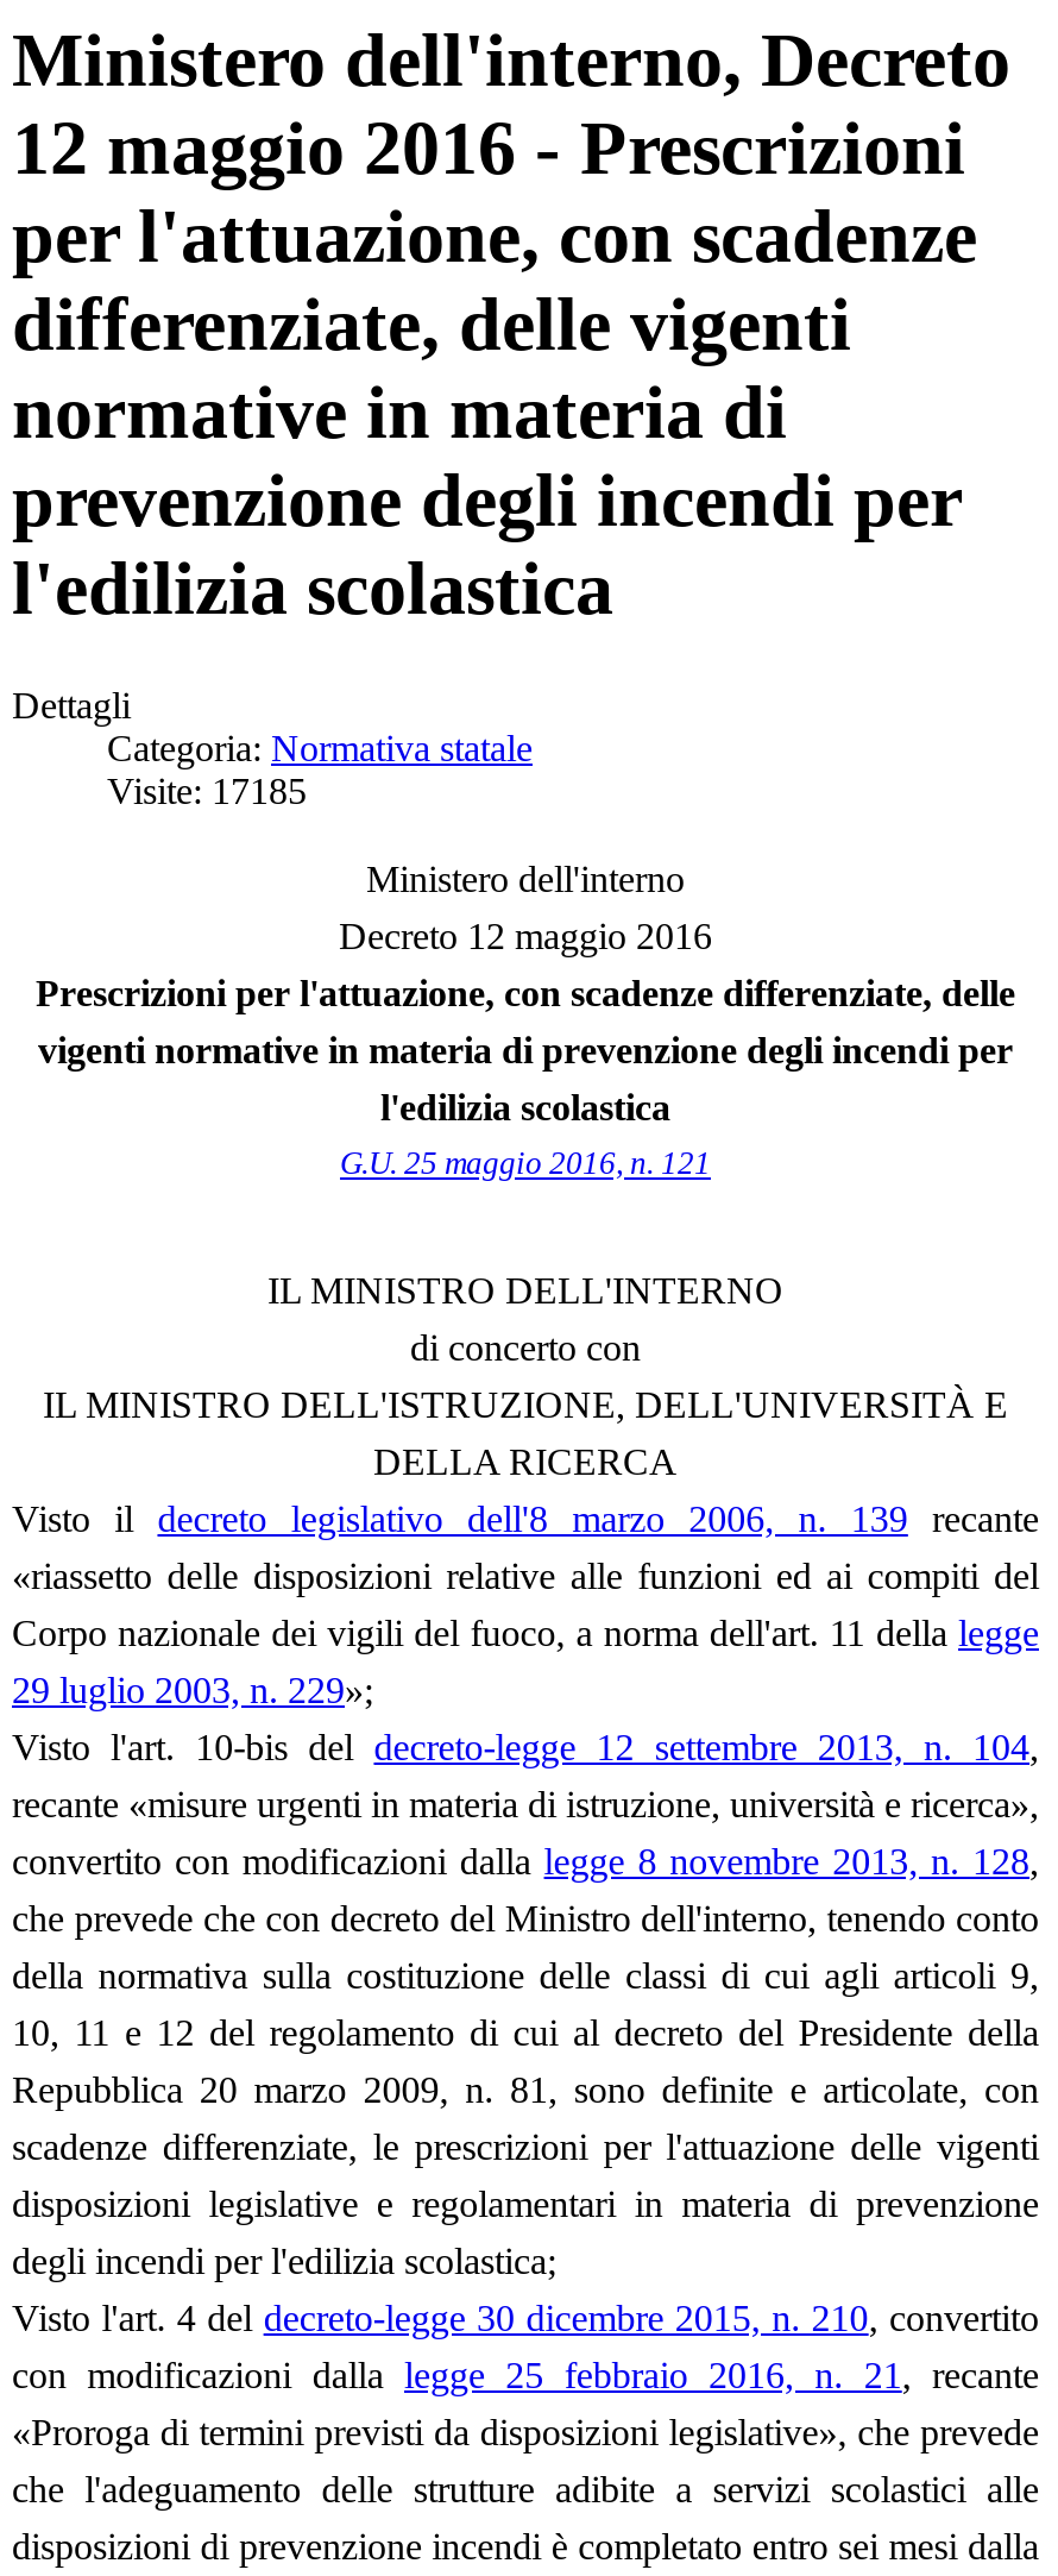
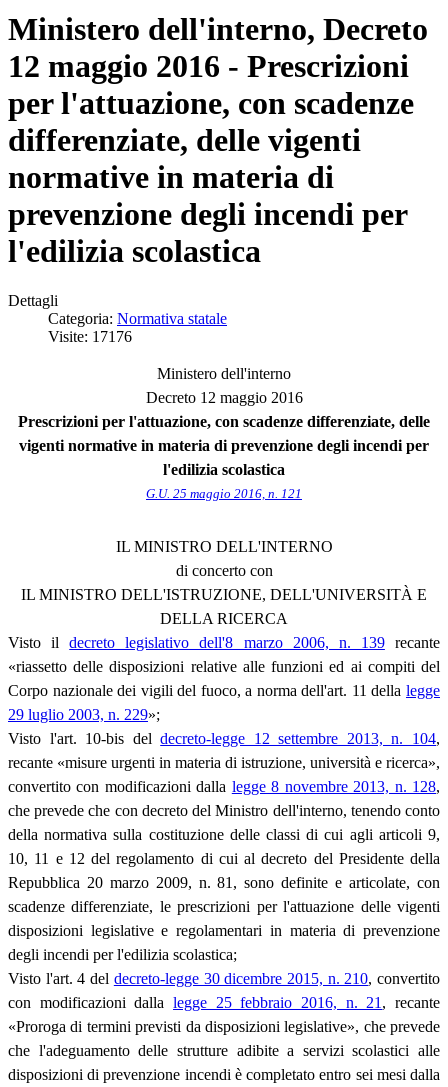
[107,770,307,810] Visite: 17185 -> [48,328,132,345] Visite: 17176

